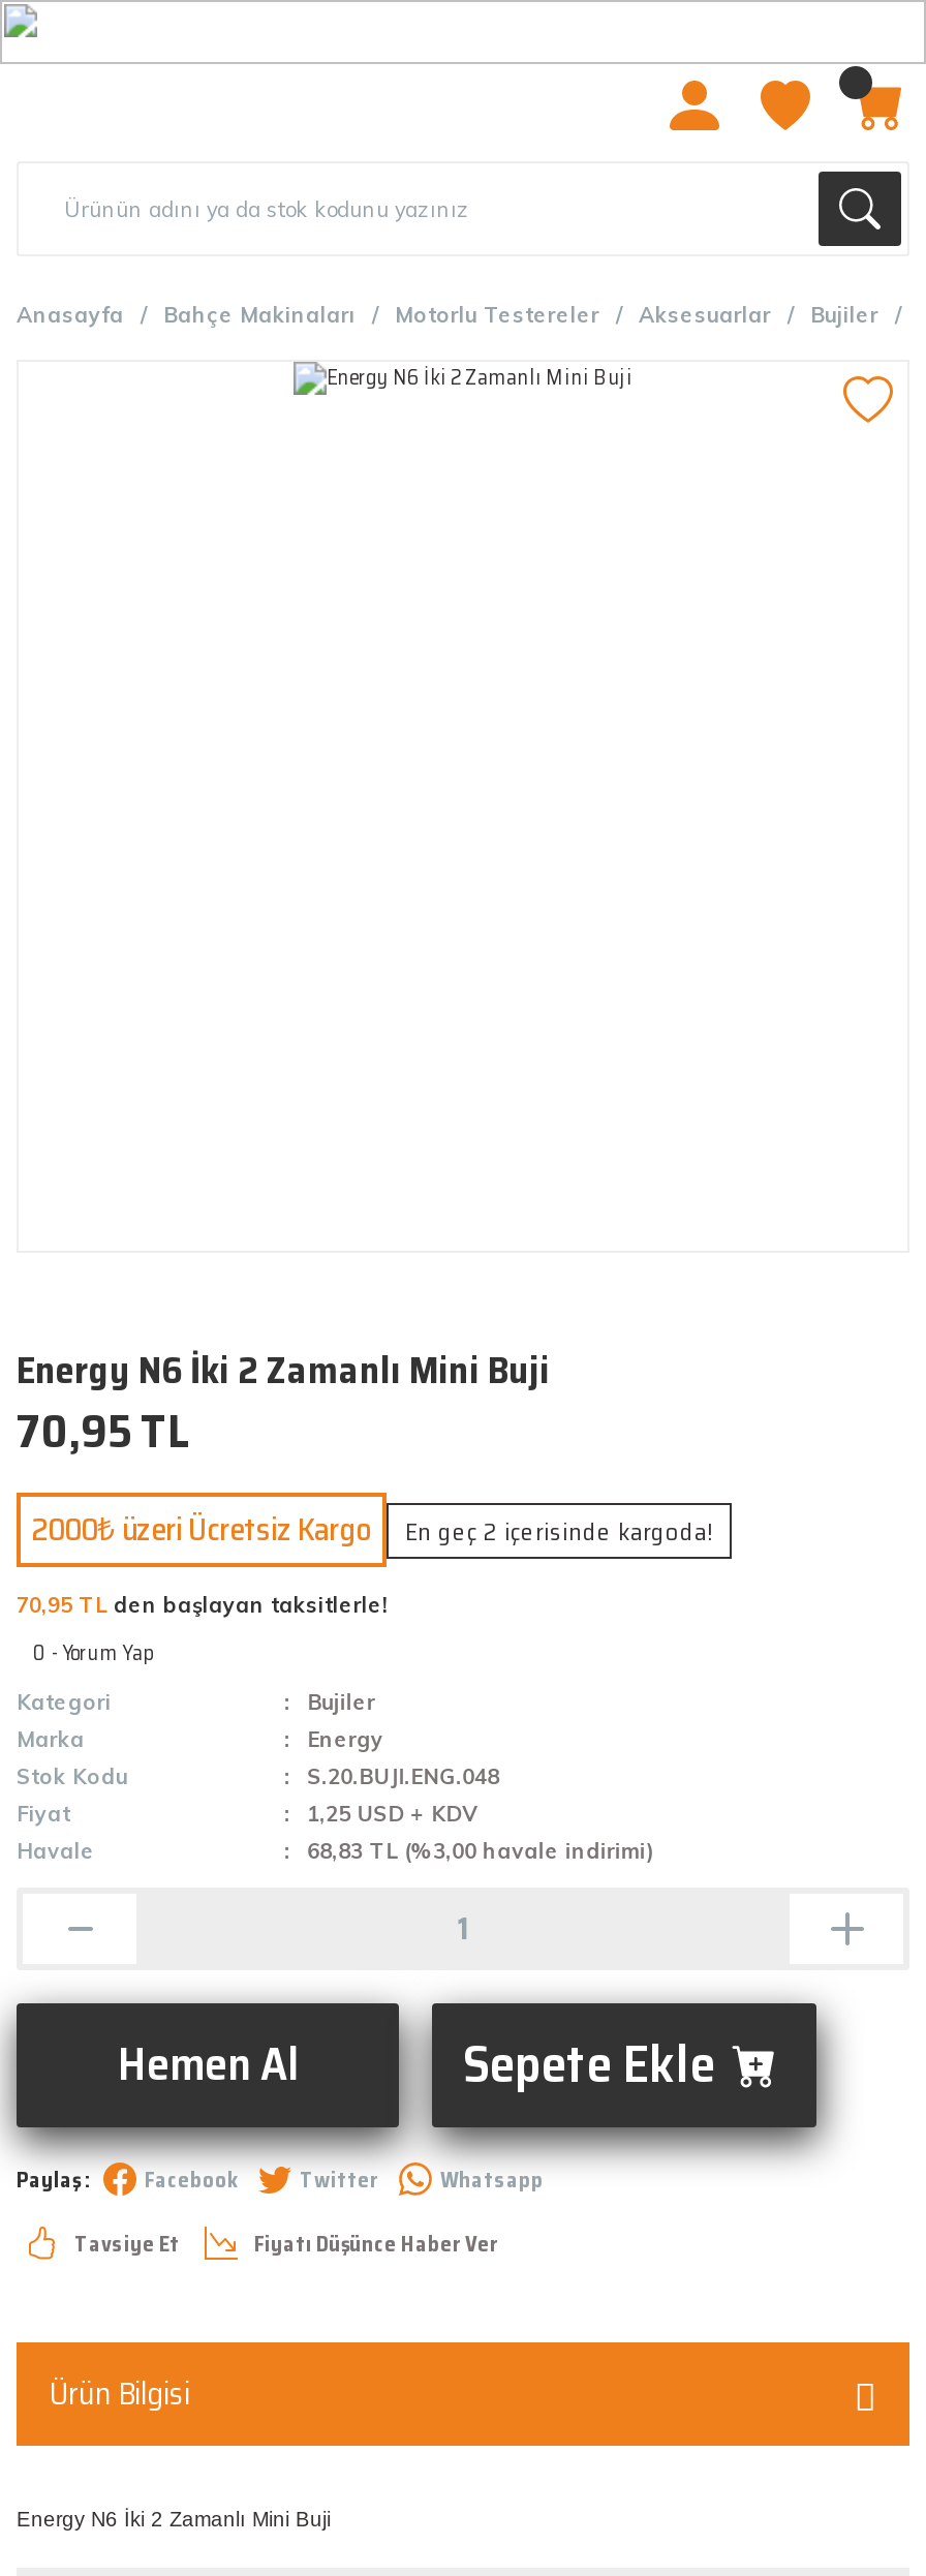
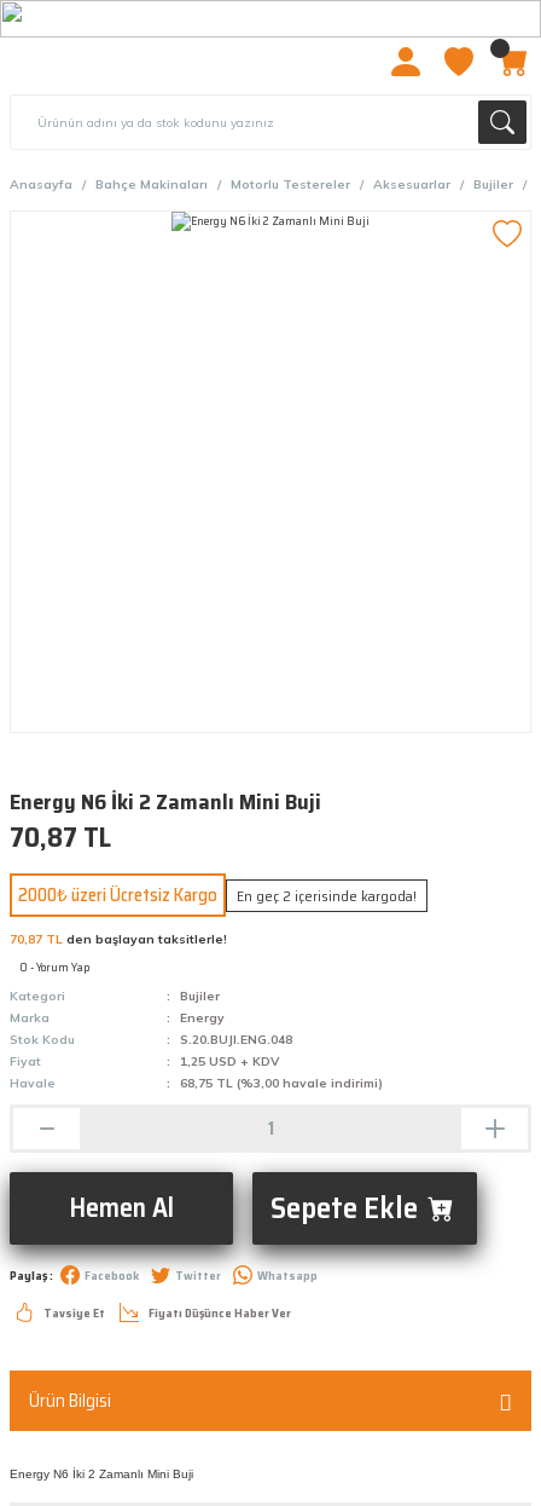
[17,1396,188,1468] 70,95 TL -> [10,817,111,859] 70,87 TL
[17,1592,389,1619] 70,95 TL den başlayan taksitlerle! -> [10,931,227,947] 70,87 TL den başlayan taksitlerle!
[307,1838,654,1865] 68,83 TL (%3,00 havale indirimi) -> [179,1075,382,1091] 68,75 TL (%3,00 havale indirimi)

